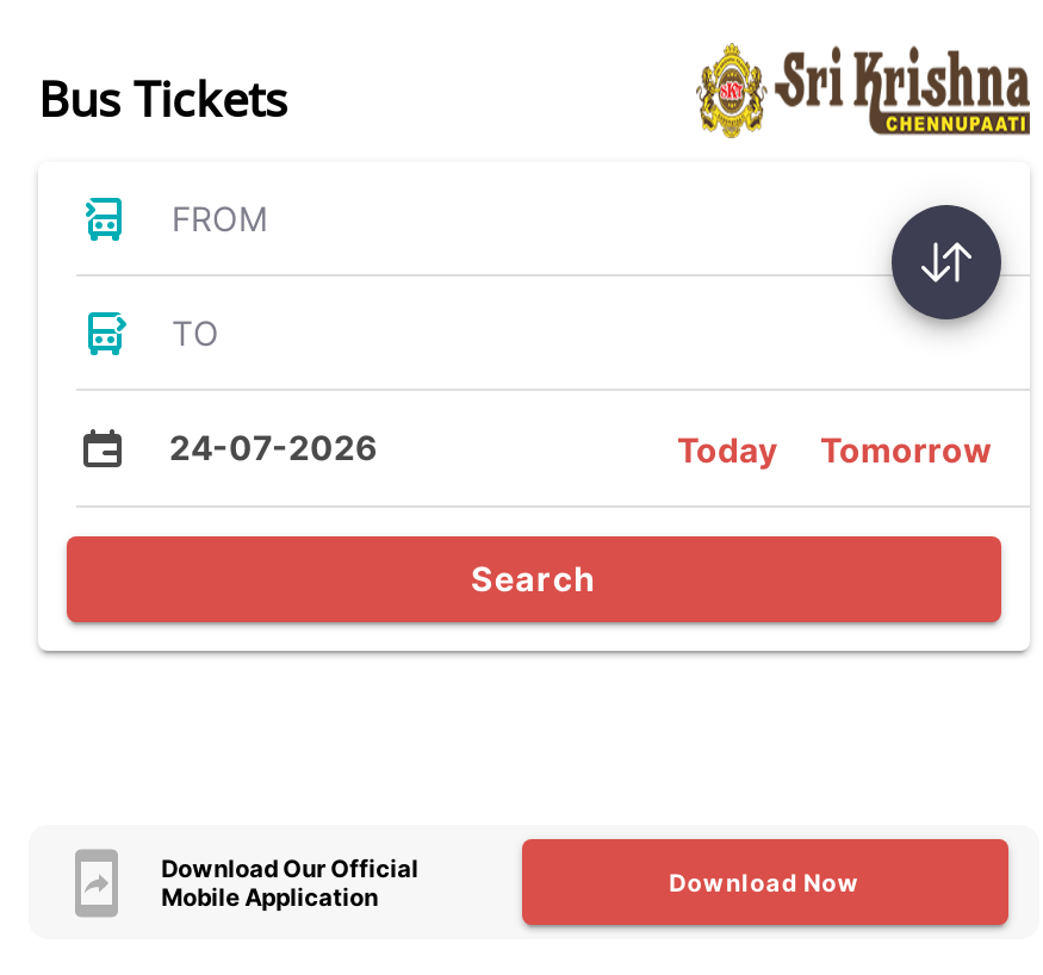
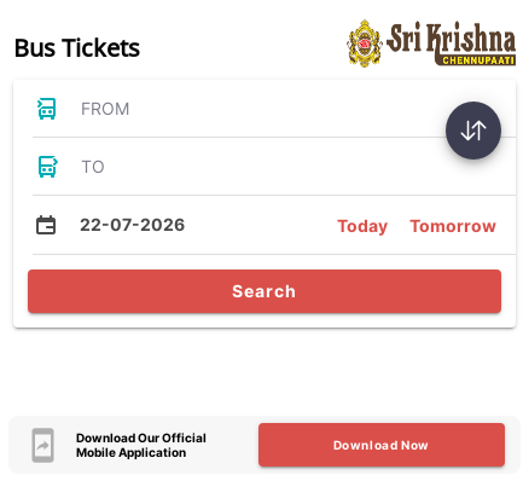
[169,427,377,467] 24-07-2026 -> [80,214,185,234] 22-07-2026

